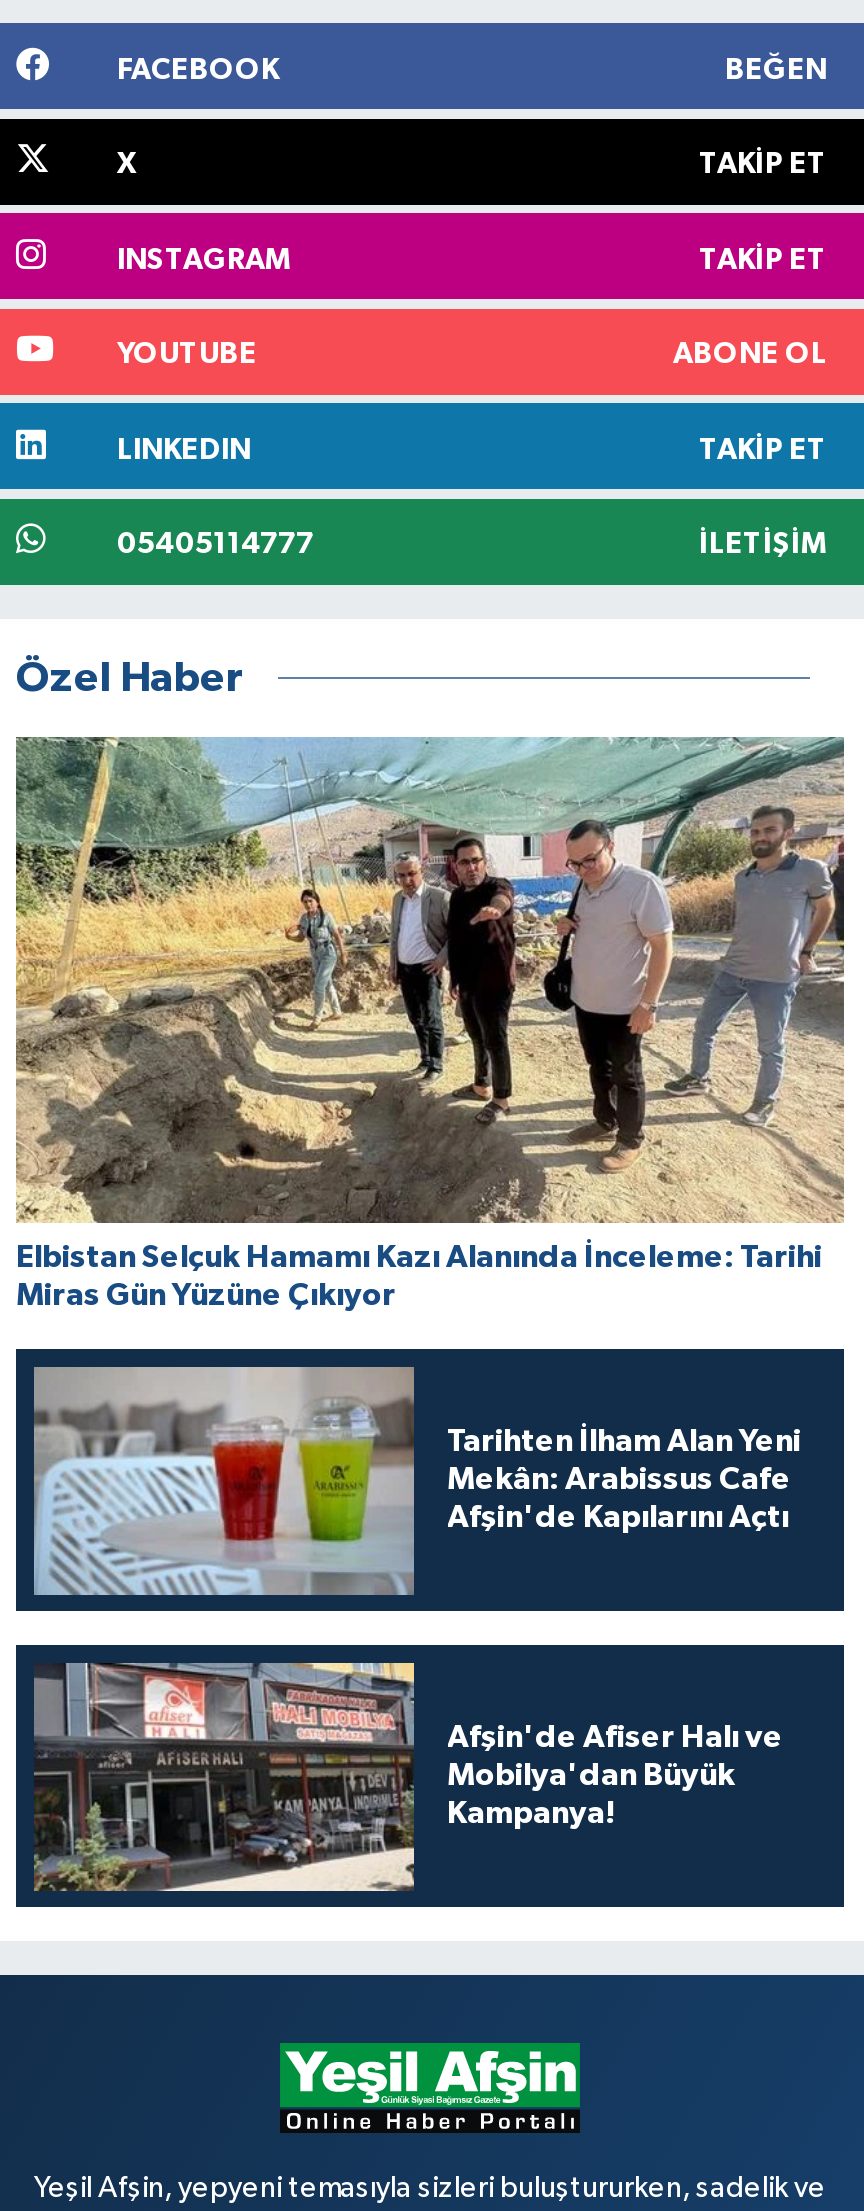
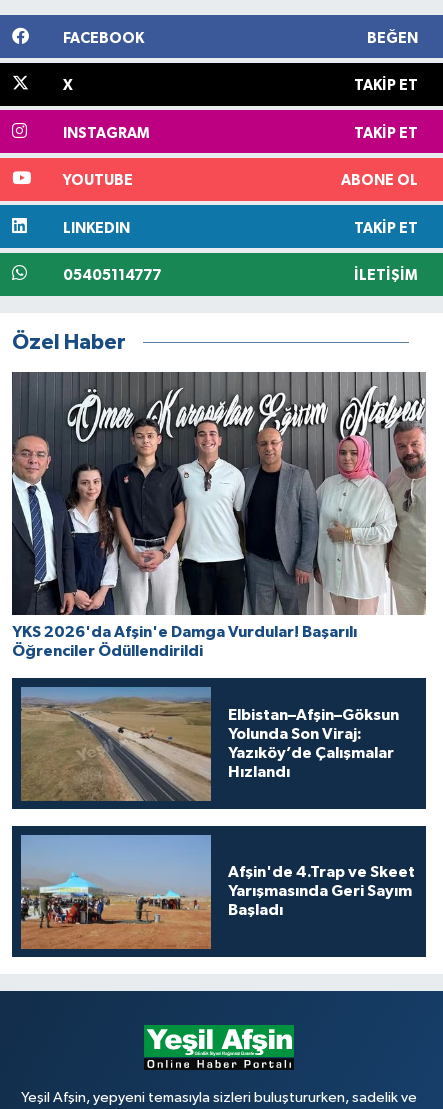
[14,737,846,1311] [image] | Elbistan Selçuk Hamamı Kazı Alanında İnceleme: Tarihi | Miras Gün Yüzüne Çıkıyor -> [11,371,427,659] [image] | YKS 2026'da Afşin'e Damga Vurdular! Başarılı | Öğrenciler Ödüllendirildi
[32,1365,801,1597] [image] | Tarihten İlham Alan Yeni | Mekân: Arabissus Cafe | Afşin'de Kapılarını Açtı -> [21,687,398,802] [image] | Elbistan–Afşin–Göksun | Yolunda Son Viraj: | Yazıköy’de Çalışmalar | Hızlandı
[34,1661,783,1893] [image] | Afşin'de Afiser Halı ve | Mobilya'dan Büyük | Kampanya! -> [20,834,414,950] [image] | Afşin'de 4.Trap ve Skeet | Yarışmasında Geri Sayım | Başladı

